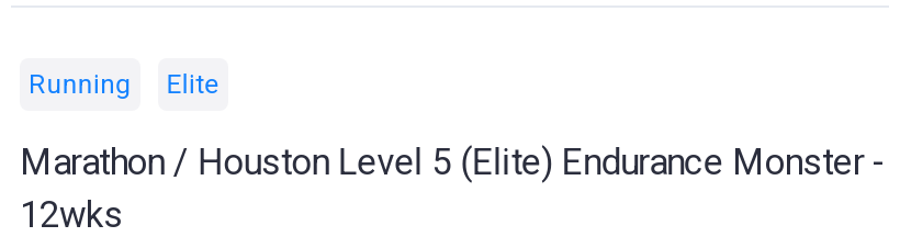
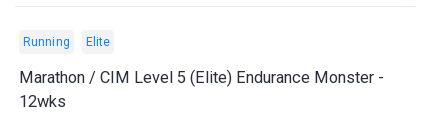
[20,142,886,183] Marathon / Houston Level 5 (Elite) Endurance Monster - -> [19,68,383,87] Marathon / CIM Level 5 (Elite) Endurance Monster -

